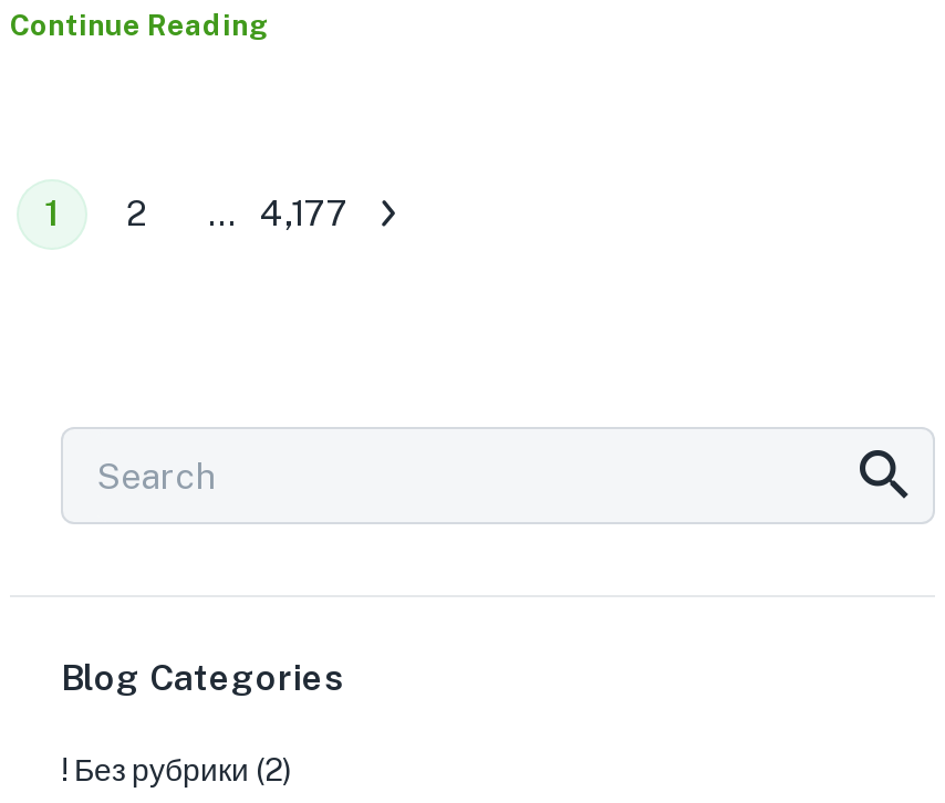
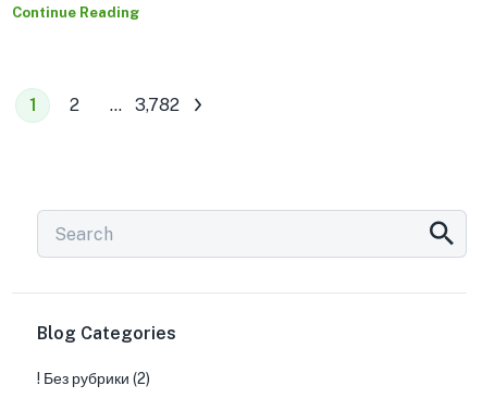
[260,192,349,234] 4,177 -> [134,95,179,115] 3,782

